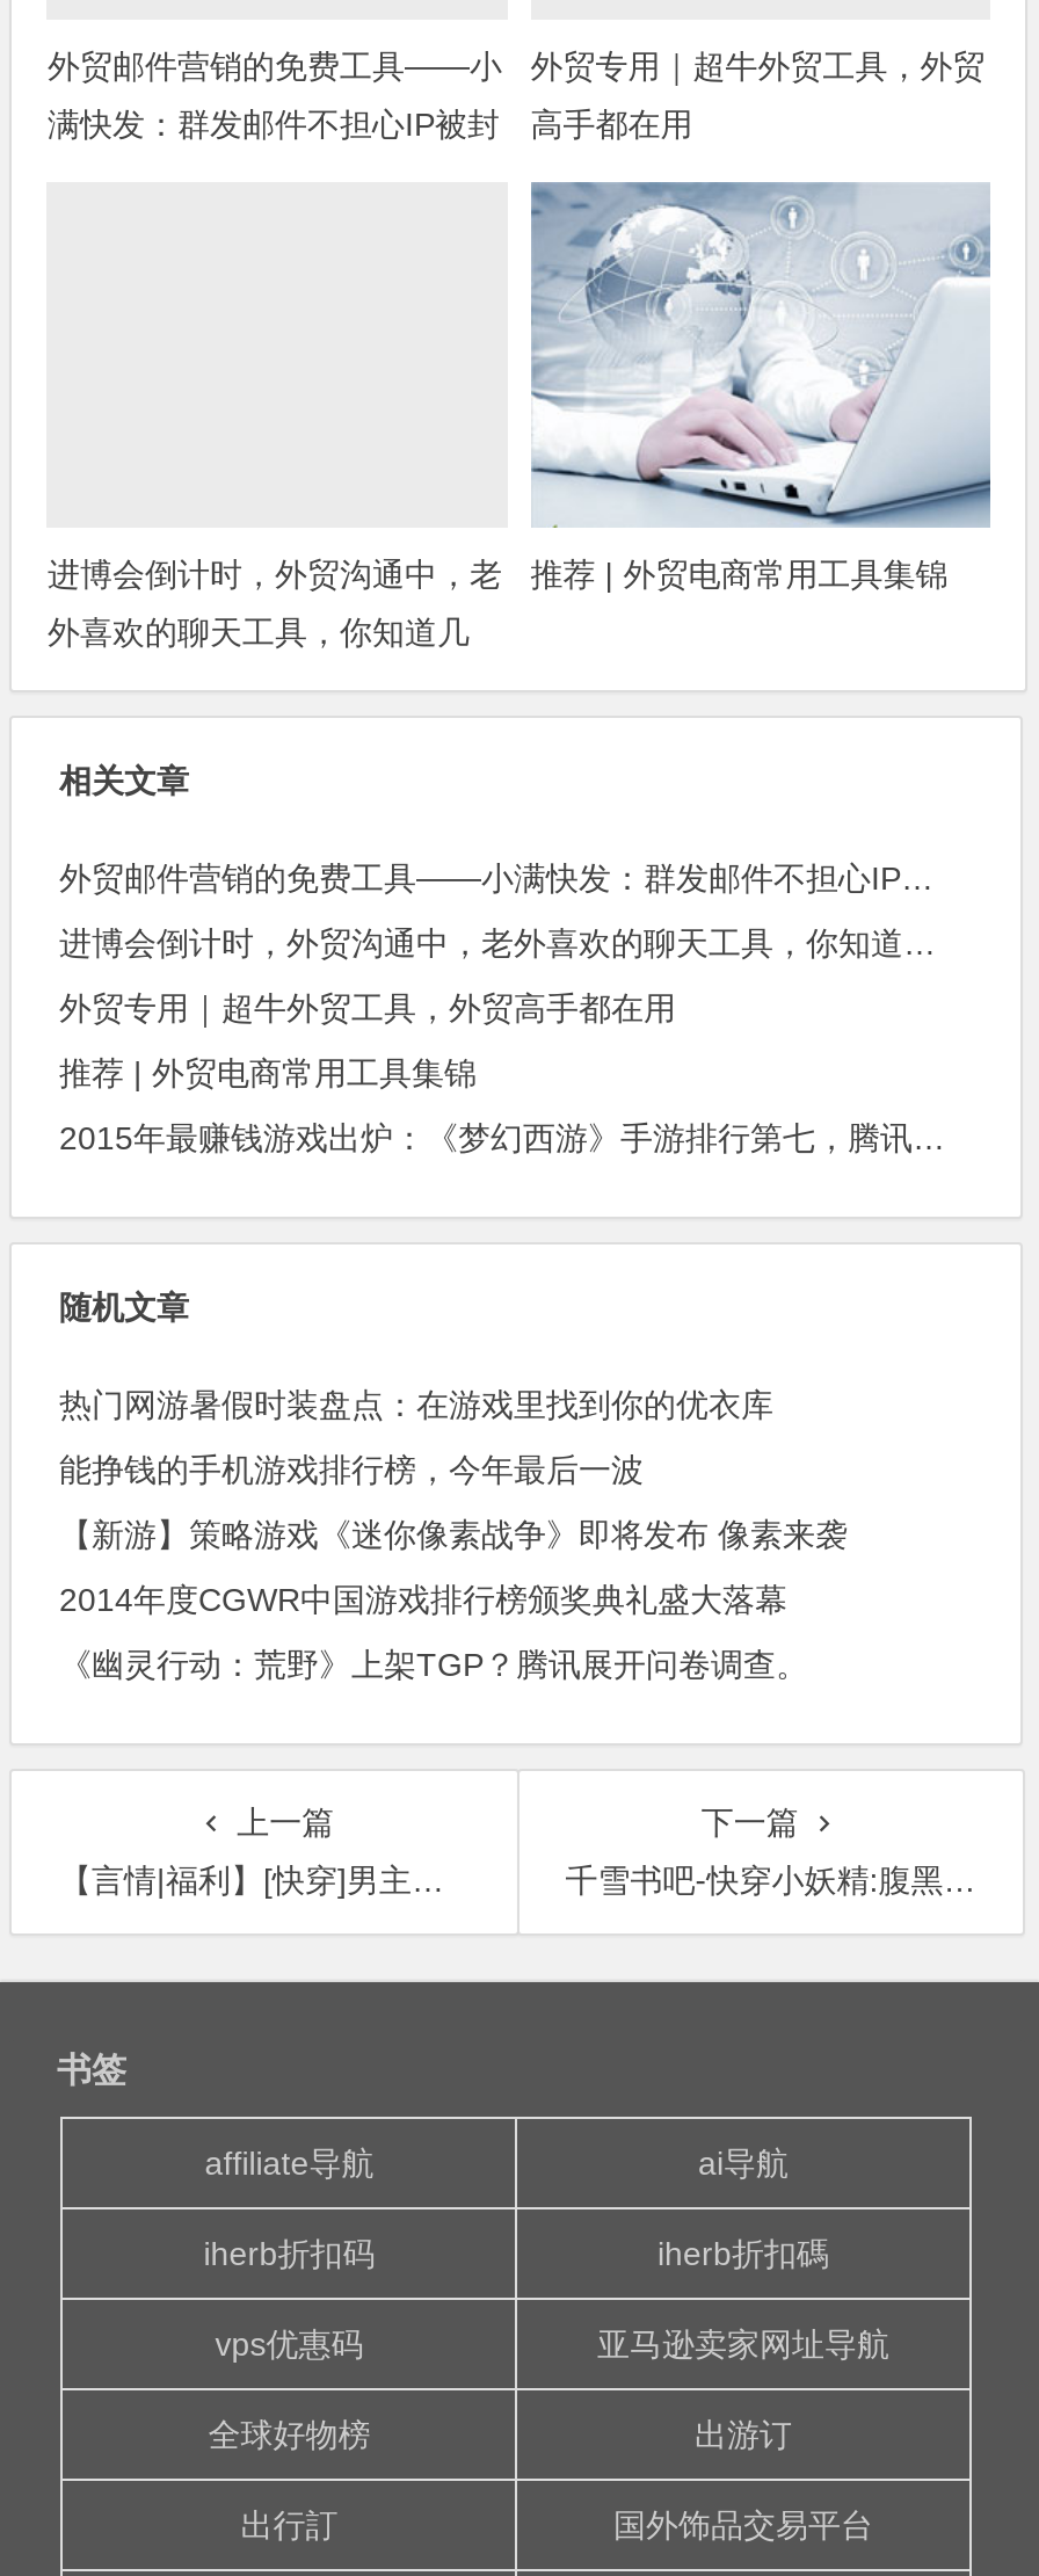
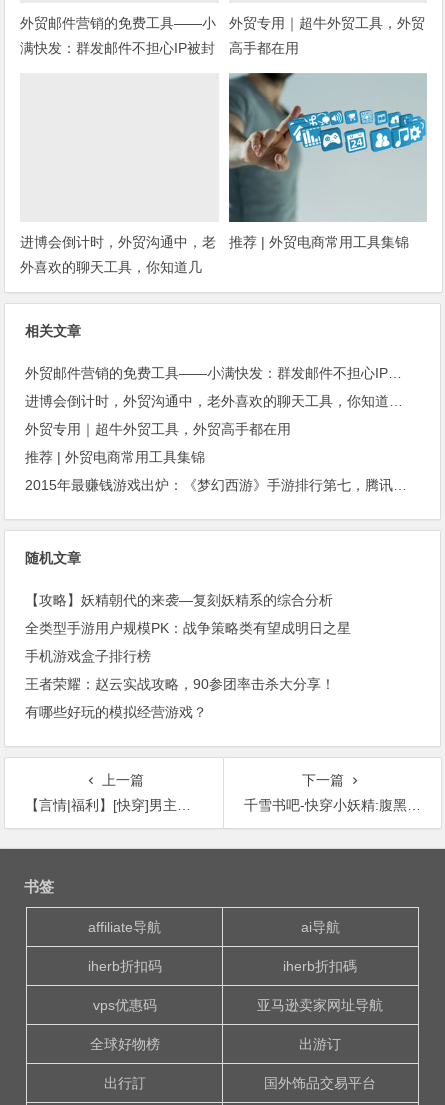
[529,180,990,528] [image] -> [228,72,427,223] [image]
[59,1386,773,1423] 热门网游暑假时装盘点：在游戏里找到你的优衣库 -> [25,592,333,608] 【攻略】妖精朝代的来袭—复刻妖精系的综合分析
[59,1451,644,1488] 能挣钱的手机游戏排行榜，今年最后一波 -> [25,620,351,636] 全类型手游用户规模PK：战争策略类有望成明日之星
[59,1516,848,1553] 【新游】策略游戏《迷你像素战争》即将发布 像素来袭 -> [25,648,151,664] 手机游戏盒子排行榜
[59,1581,787,1618] 2014年度CGWR中国游戏排行榜颁奖典礼盛大落幕 -> [25,676,335,692] 王者荣耀：赵云实战攻略，90参团率击杀大分享！
[59,1646,808,1683] 《幽灵行动：荒野》上架TGP？腾讯展开问卷调查。 -> [25,704,207,720] 有哪些好玩的模拟经营游戏？

